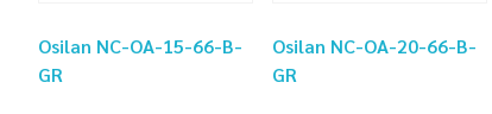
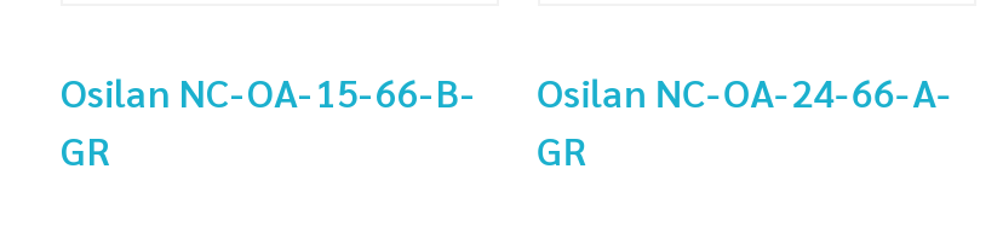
[38,33,476,58] Osilan NC-OA-15-66-B- Osilan NC-OA-20-66-B- -> [61,65,954,116] Osilan NC-OA-15-66-B- Osilan NC-OA-24-66-A-

